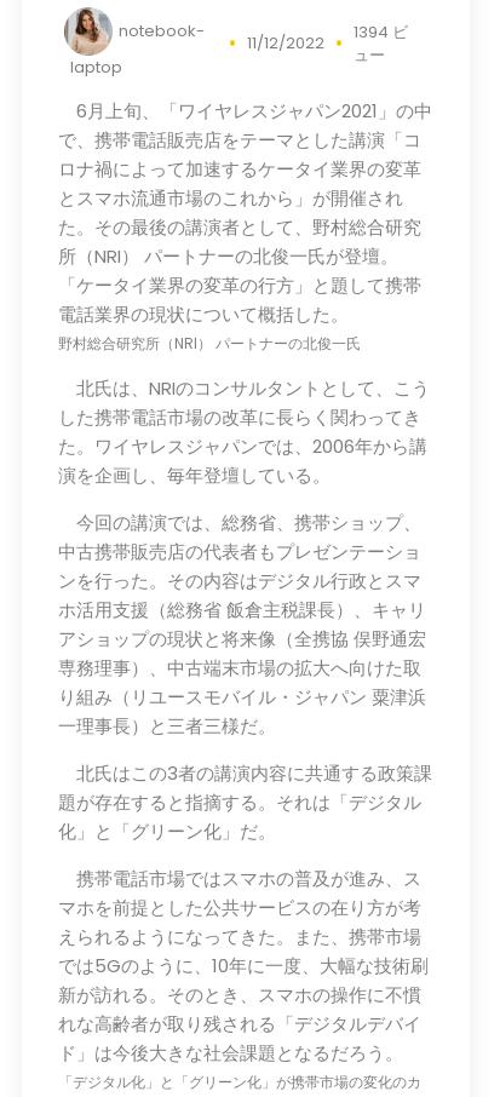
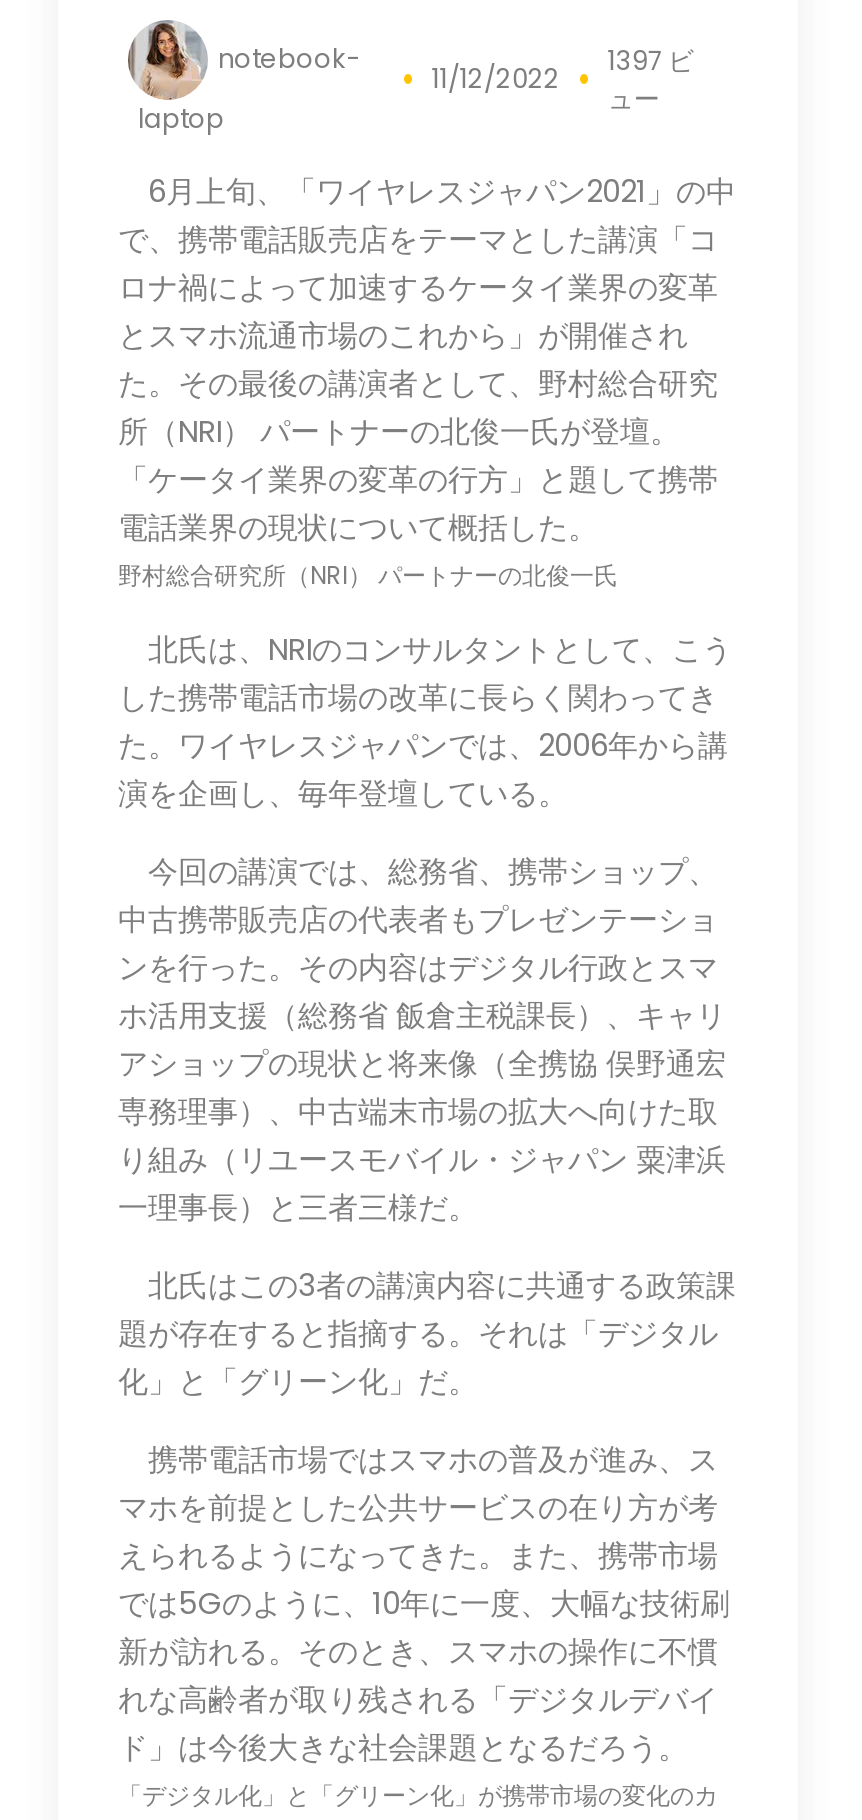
[247,20,408,66] 11/12/2022 1394 ビ ュー -> [432,41,694,117] 11/12/2022 1397 ビ ュー

